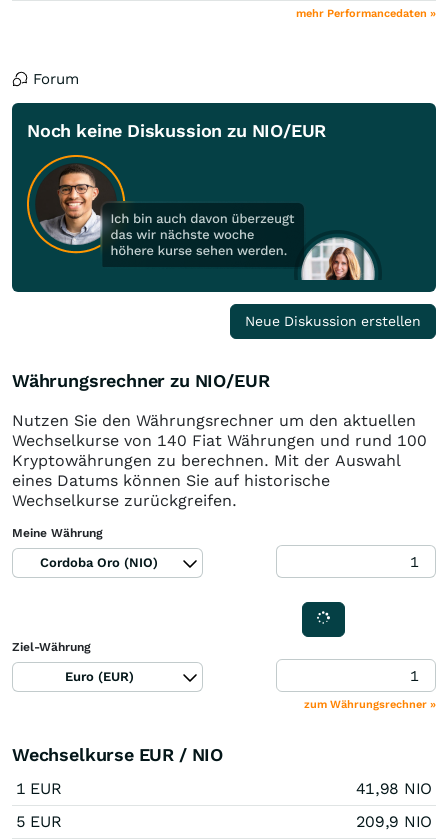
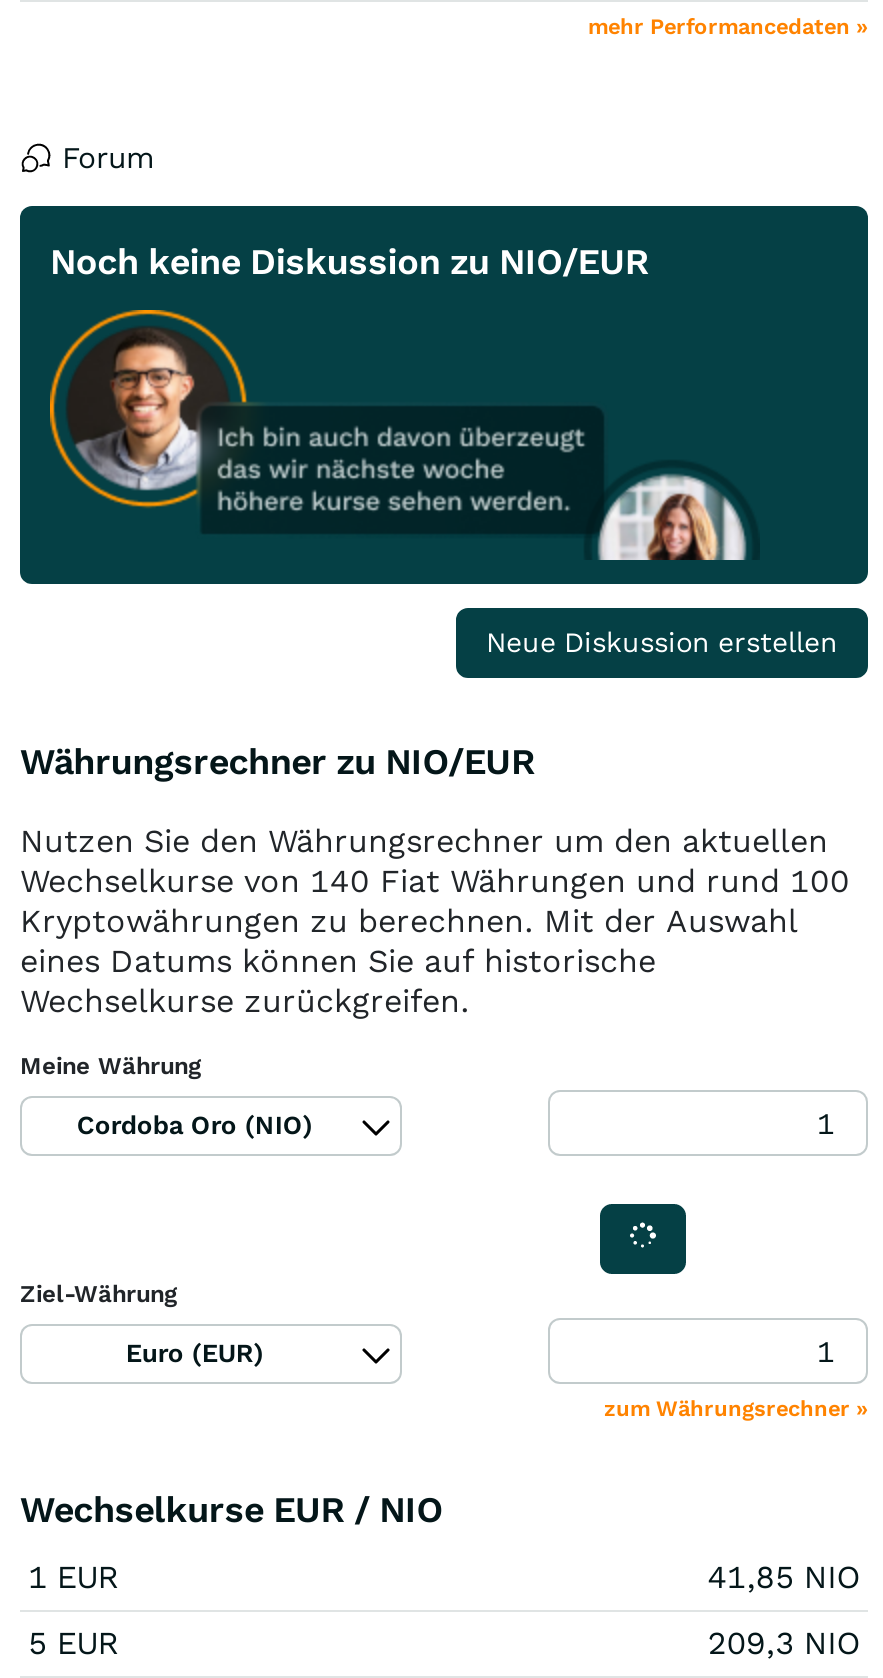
[356,779,432,798] 41,98 NIO -> [707,1558,860,1596] 41,85 NIO
[356,812,432,831] 209,9 NIO -> [707,1624,860,1662] 209,3 NIO

